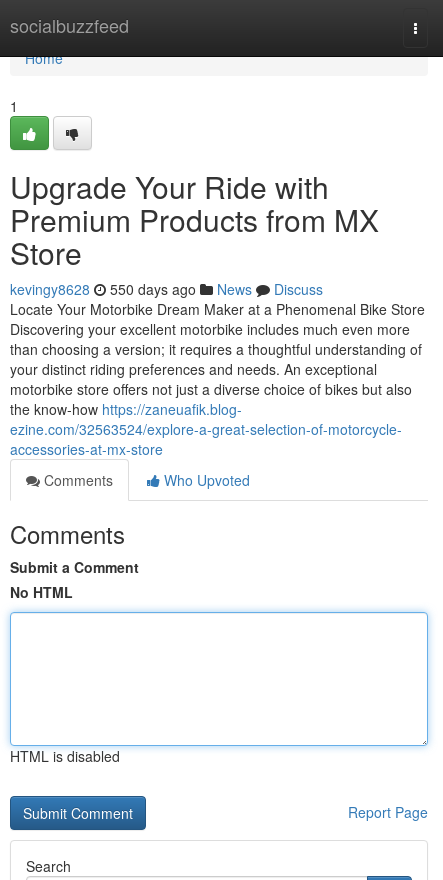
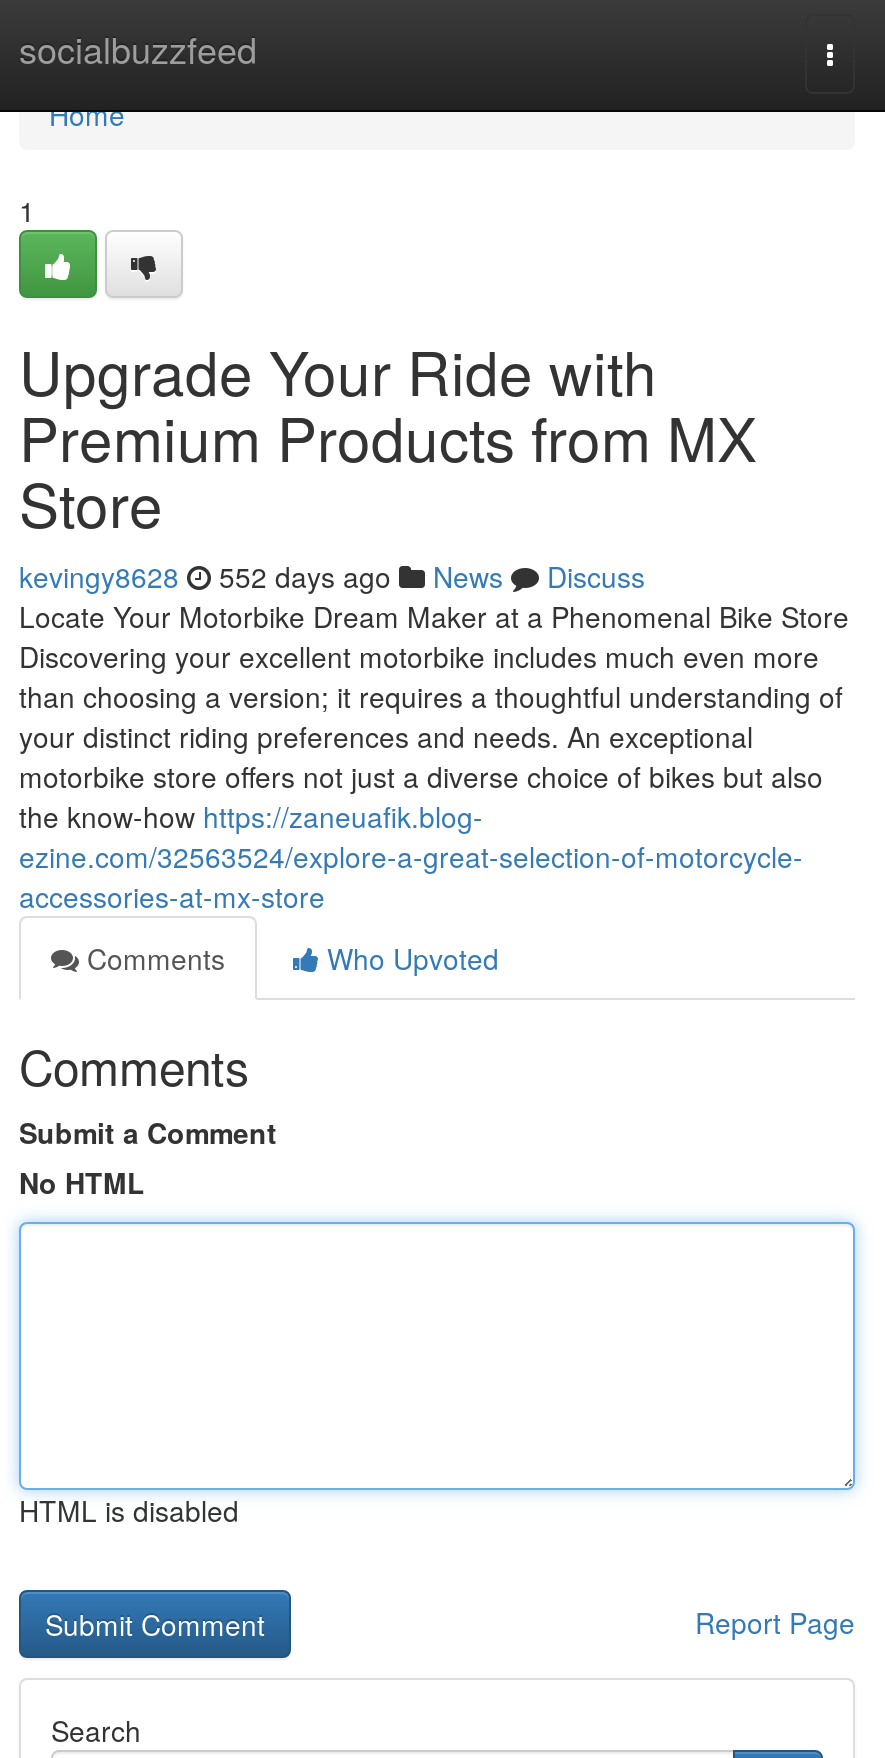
[10,279,323,299] kevingy8628 550 days ago News Discuss -> [19,556,645,596] kevingy8628 552 days ago News Discuss

